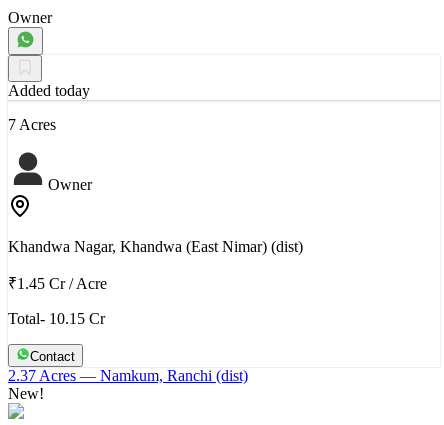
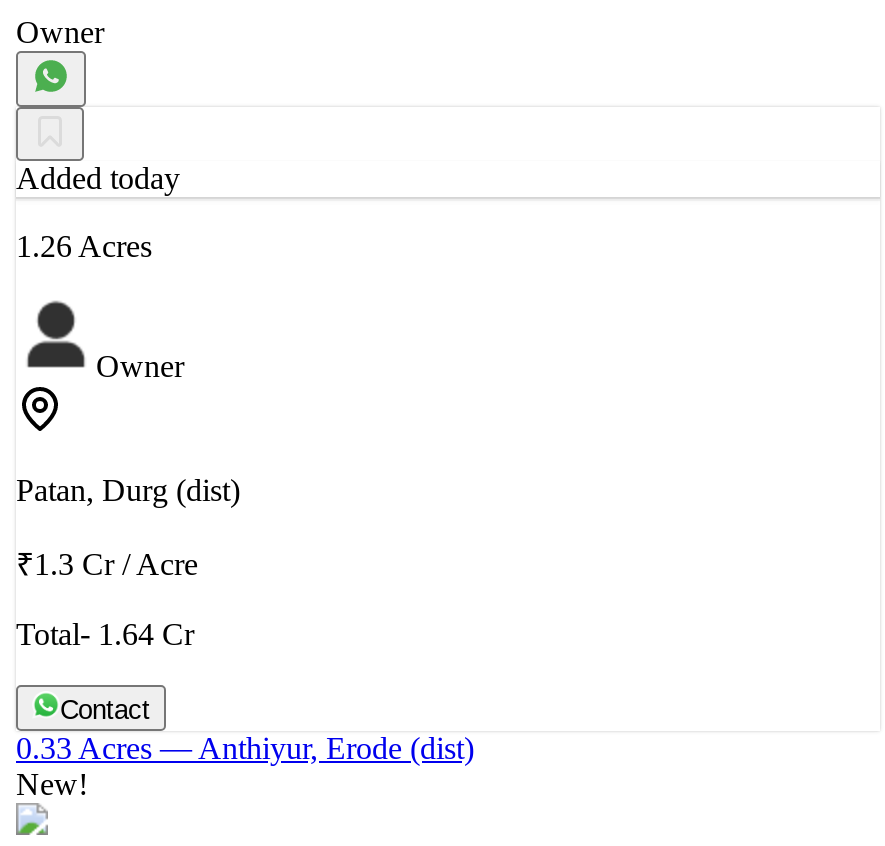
[8,116,56,133] 7 Acres -> [16,230,152,264] 1.26 Acres
[8,238,303,255] Khandwa Nagar, Khandwa (East Nimar) (dist) -> [16,474,240,508] Patan, Durg (dist)
[8,275,107,292] ₹1.45 Cr / Acre -> [16,548,198,582] ₹1.3 Cr / Acre
[8,310,105,327] Total- 10.15 Cr -> [16,618,194,652] Total- 1.64 Cr
[8,367,248,384] 2.37 Acres— Namkum, Ranchi (dist) -> [16,732,474,766] 0.33 Acres— Anthiyur, Erode (dist)

